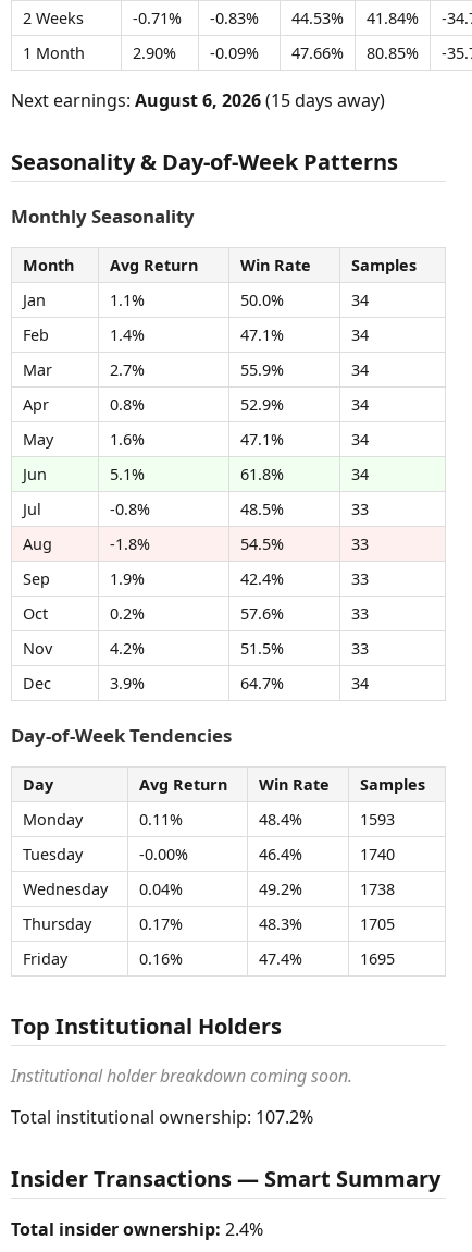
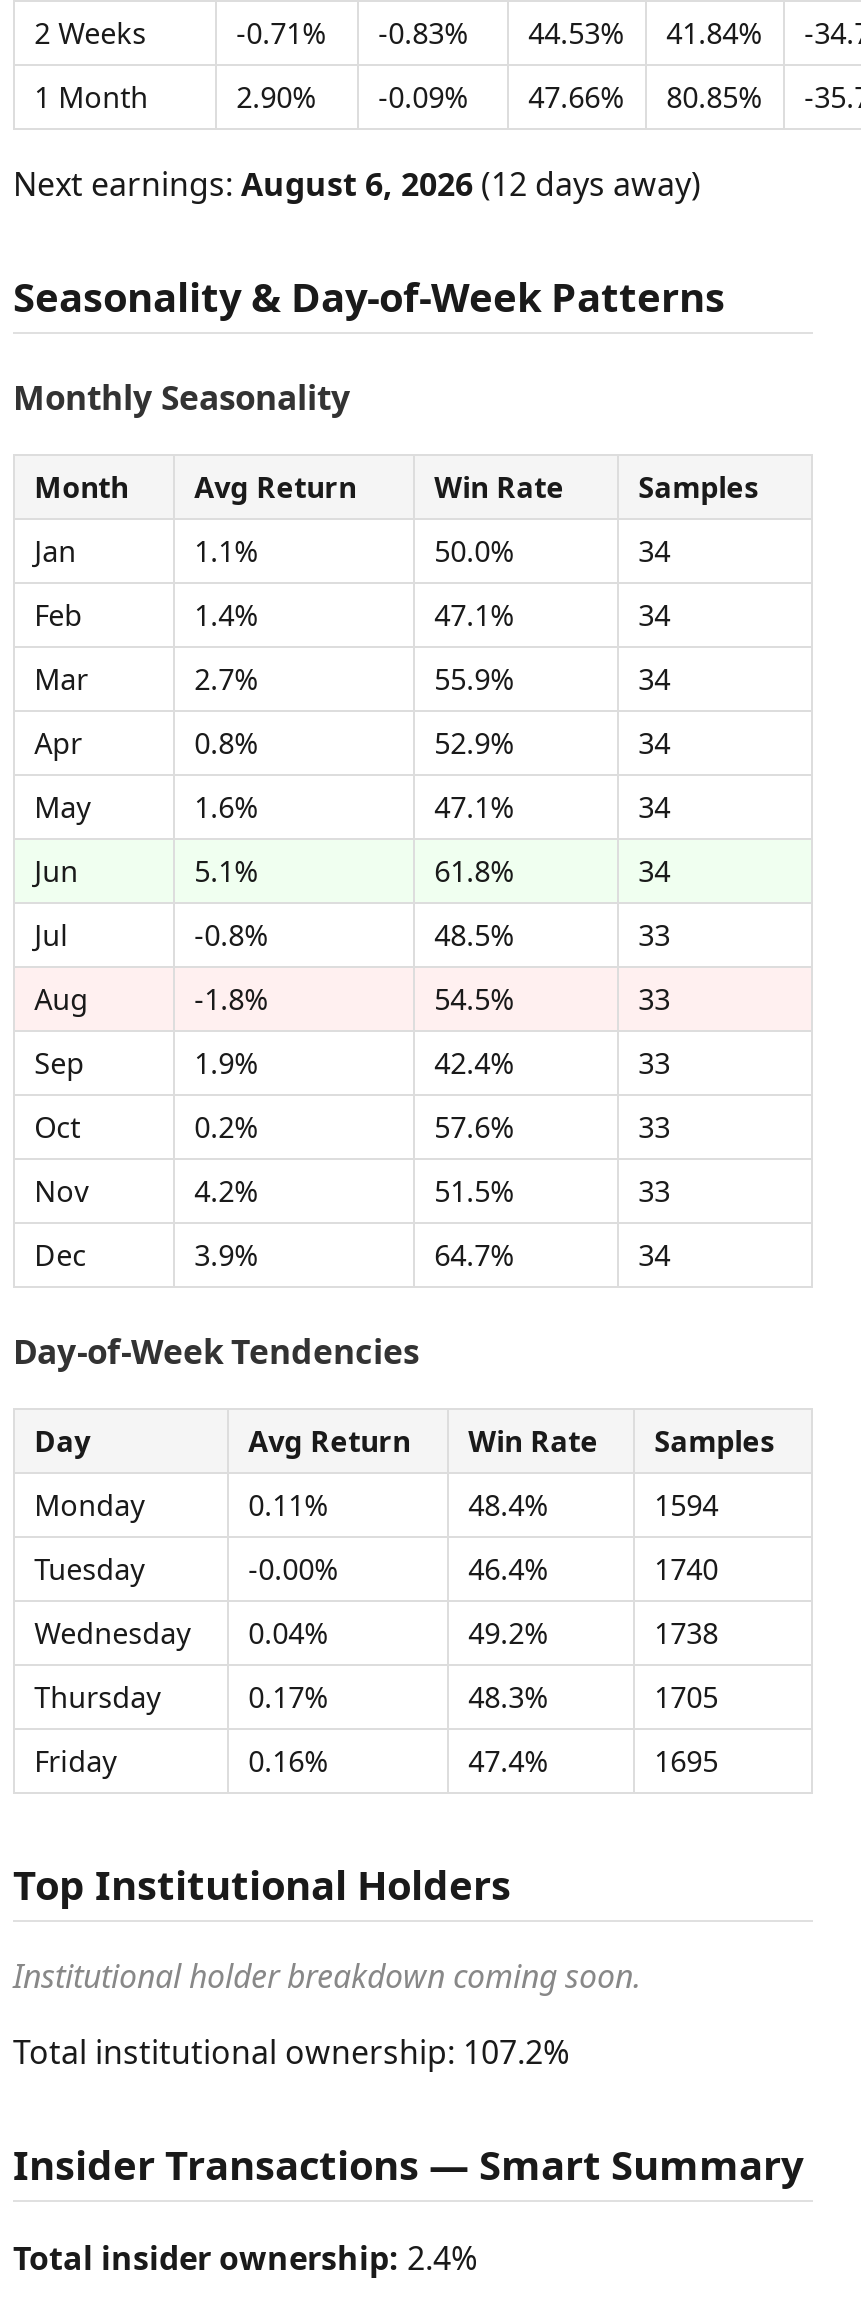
[11,88,385,112] Next earnings: August 6, 2026 (15 days away) -> [13,162,701,206] Next earnings: August 6, 2026 (12 days away)
[360,809,394,829] 1593 -> [654,1486,718,1524] 1594

